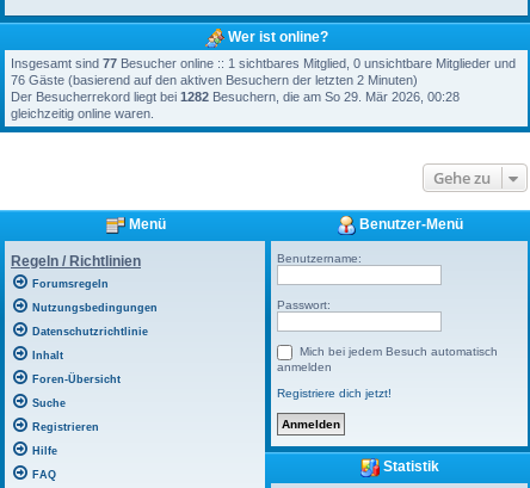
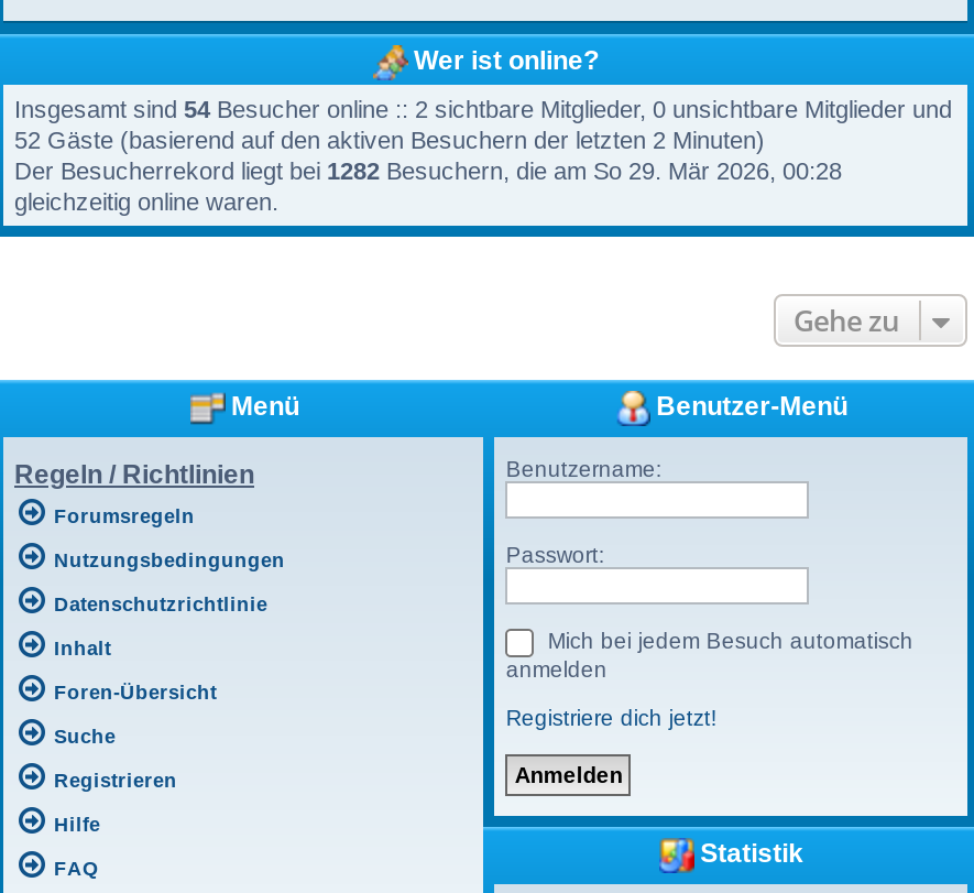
[11,56,516,70] Insgesamt sind 77 Besucher online :: 1 sichtbares Mitglied, 0 unsichtbare Mitglieder und -> [14,96,952,122] Insgesamt sind 54 Besucher online :: 2 sichtbare Mitglieder, 0 unsichtbare Mitglieder und
[11,73,418,87] 76 Gäste (basierend auf den aktiven Besuchern der letzten 2 Minuten) -> [14,127,765,153] 52 Gäste (basierend auf den aktiven Besuchern der letzten 2 Minuten)

